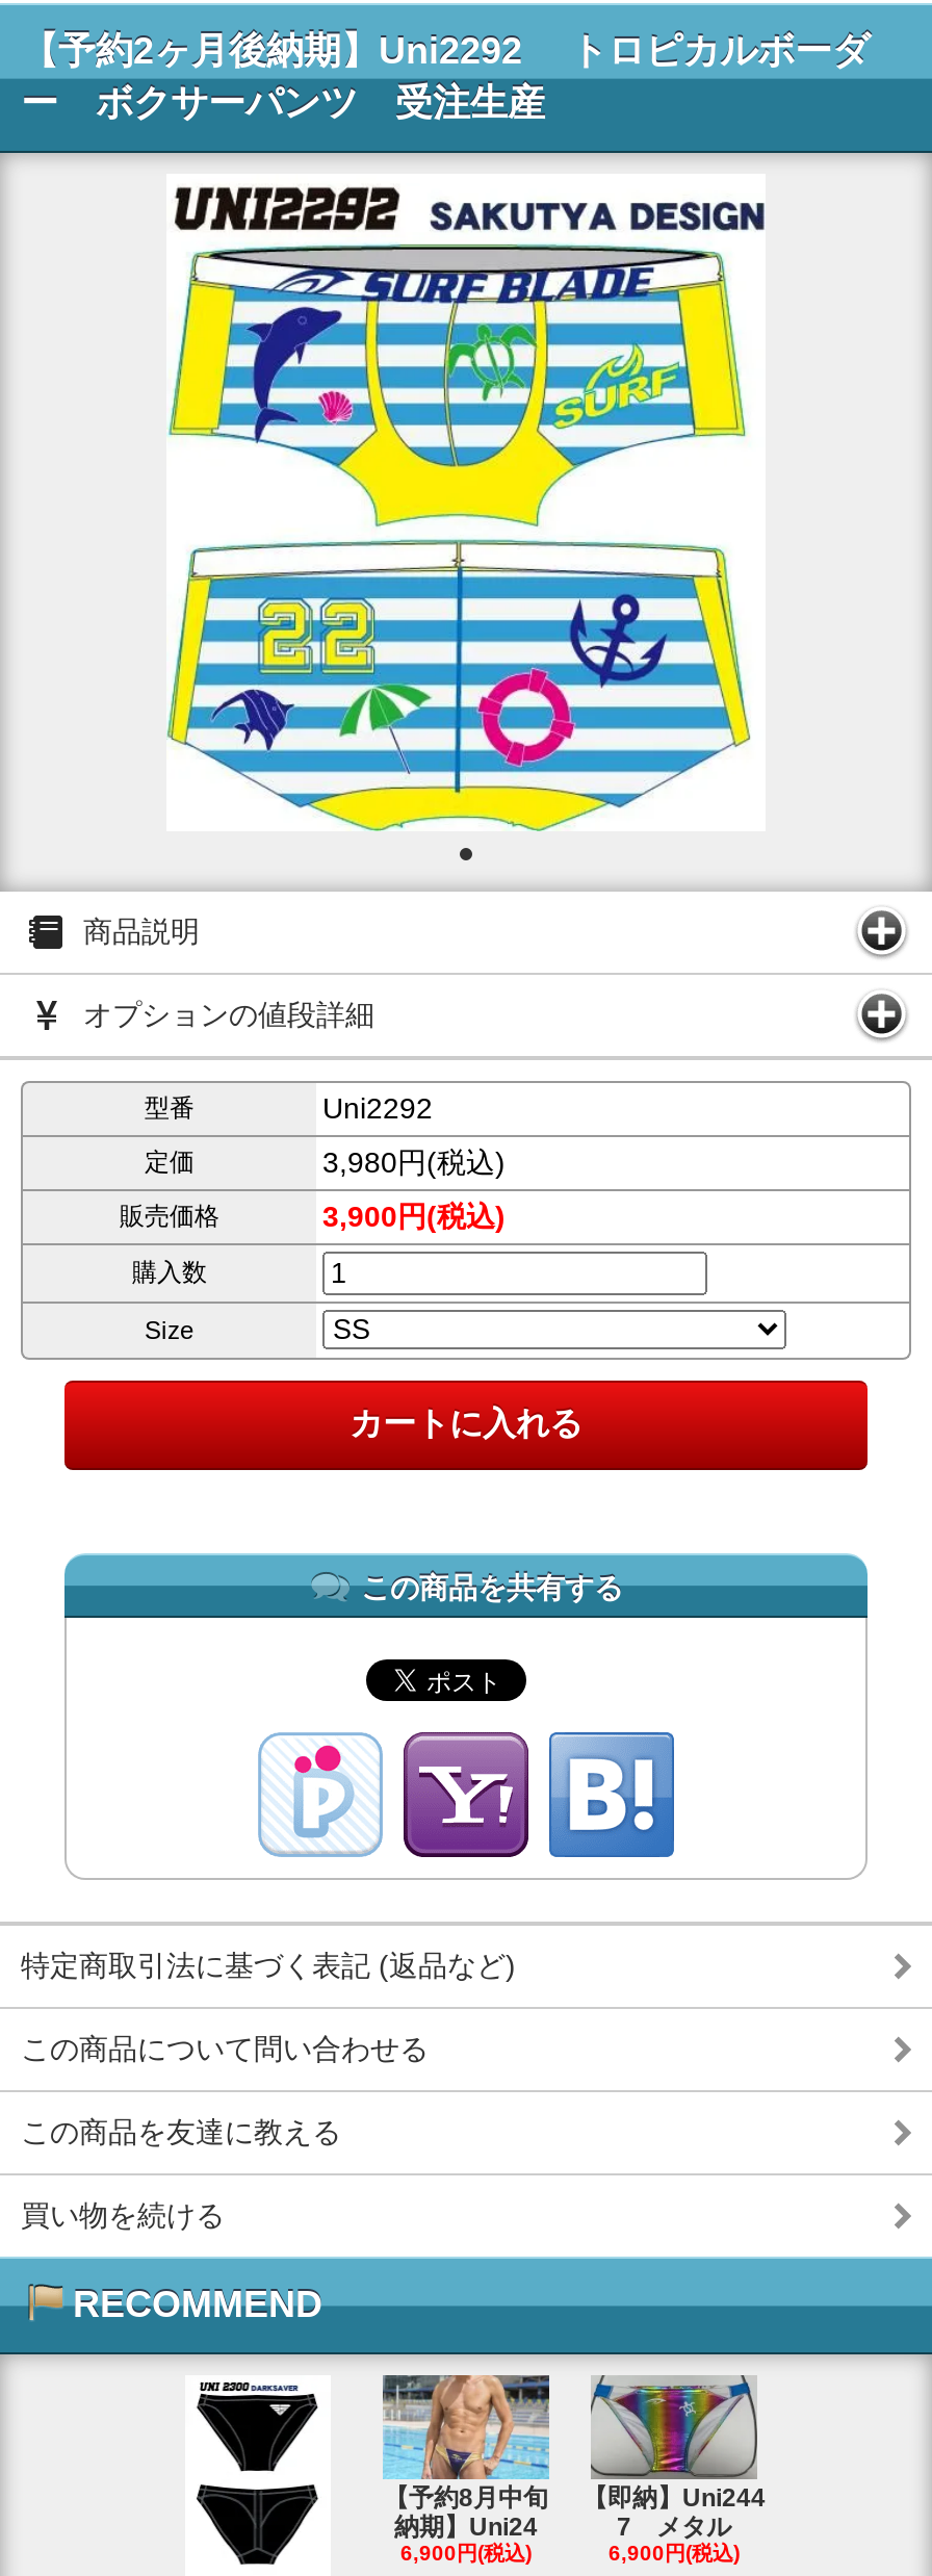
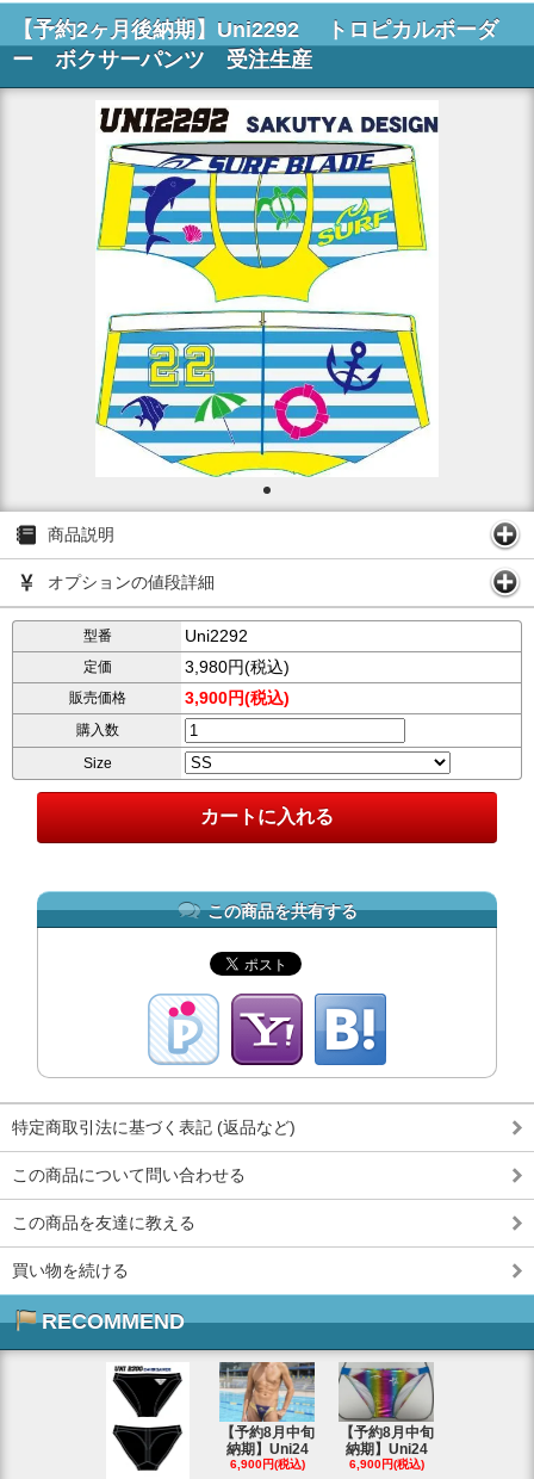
[582,2483,766,2541] 【即納】Uni244 | 7 メタル -> [339,1424,433,1457] 【予約8月中旬 | 納期】Uni24

